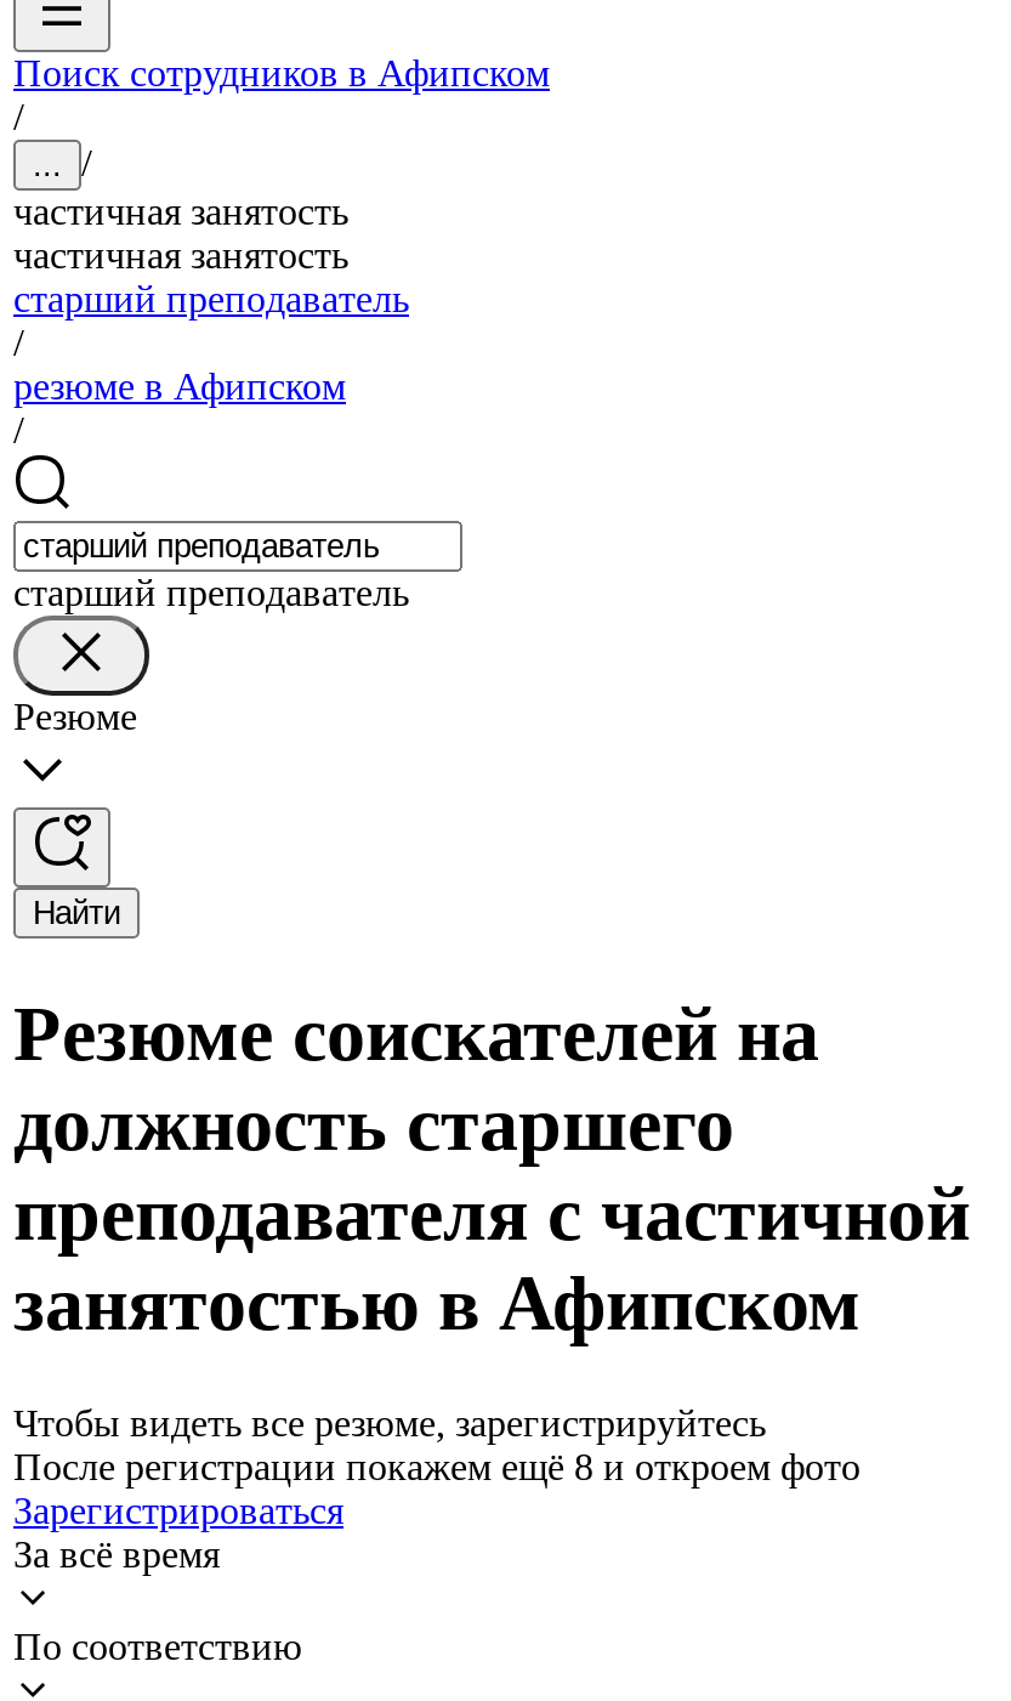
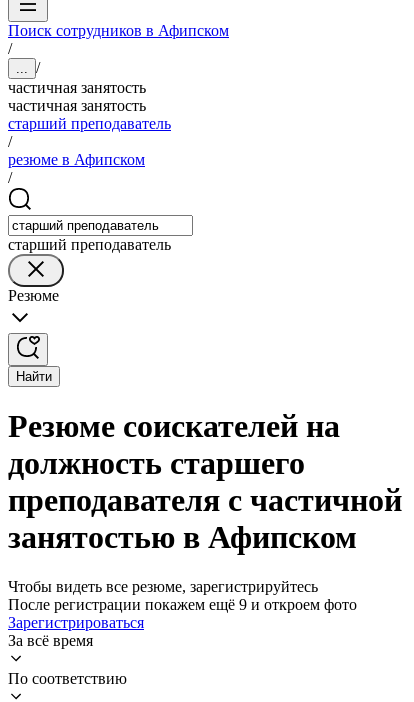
[13,1446,861,1487] После регистрации покажем ещё 8 и откроем фото -> [8,596,357,613] После регистрации покажем ещё 9 и откроем фото

